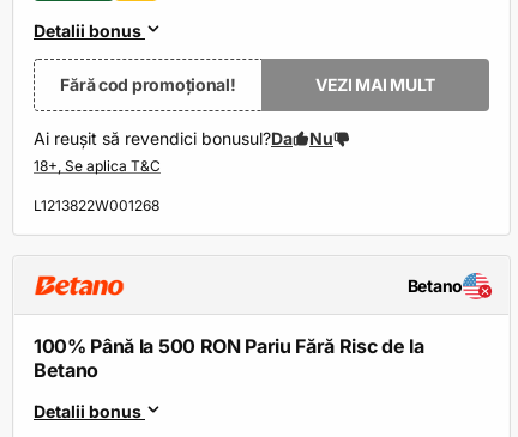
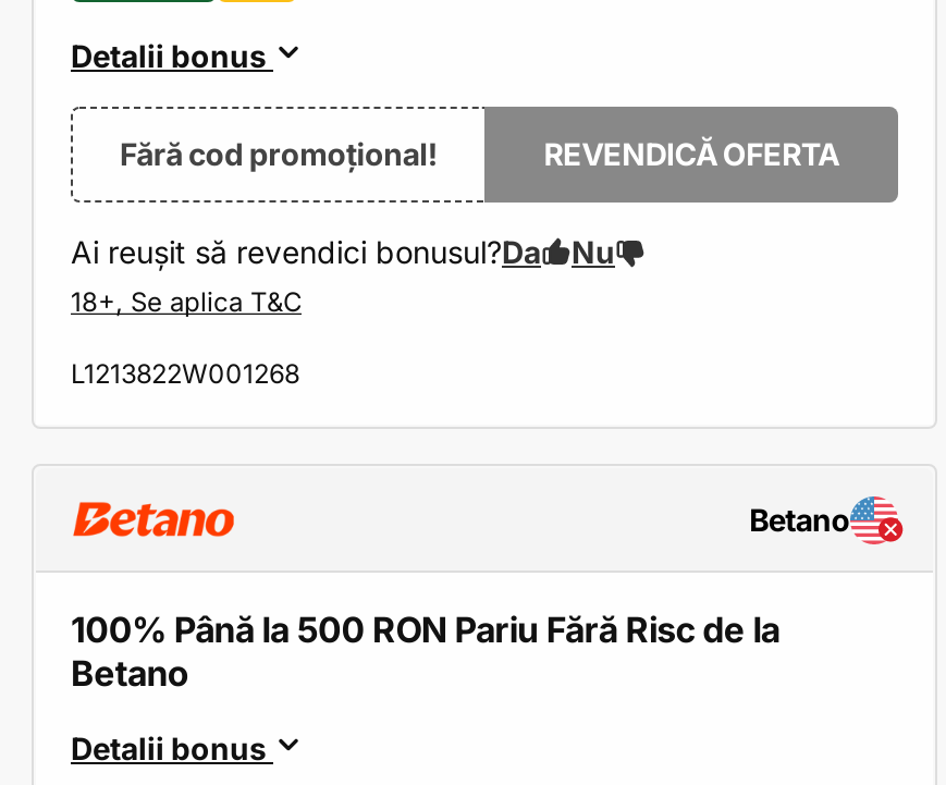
[315,74,436,95] VEZI MAI MULT -> [544,135,839,172] REVENDICĂ OFERTA

